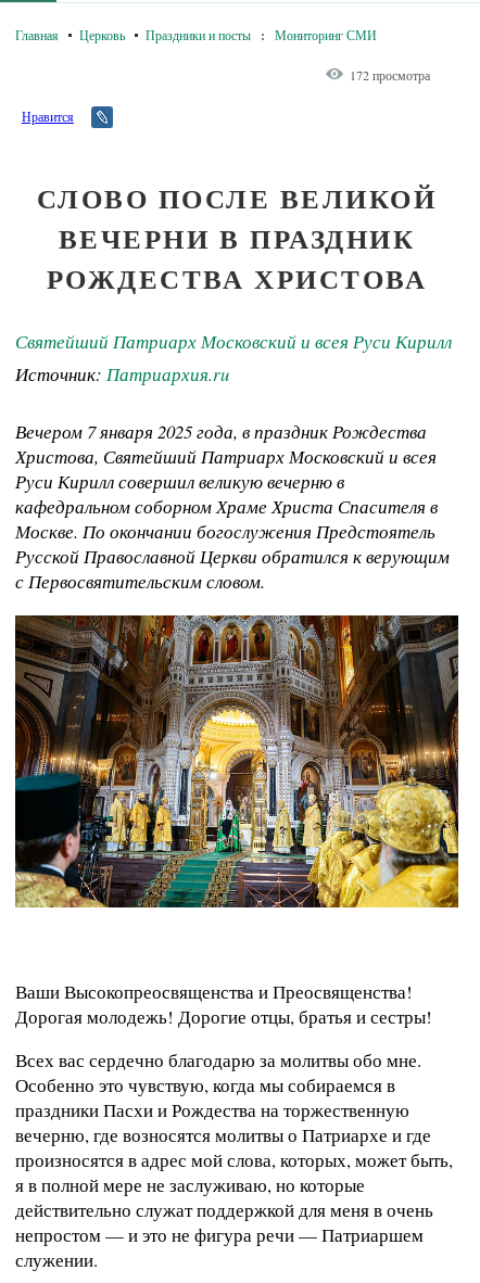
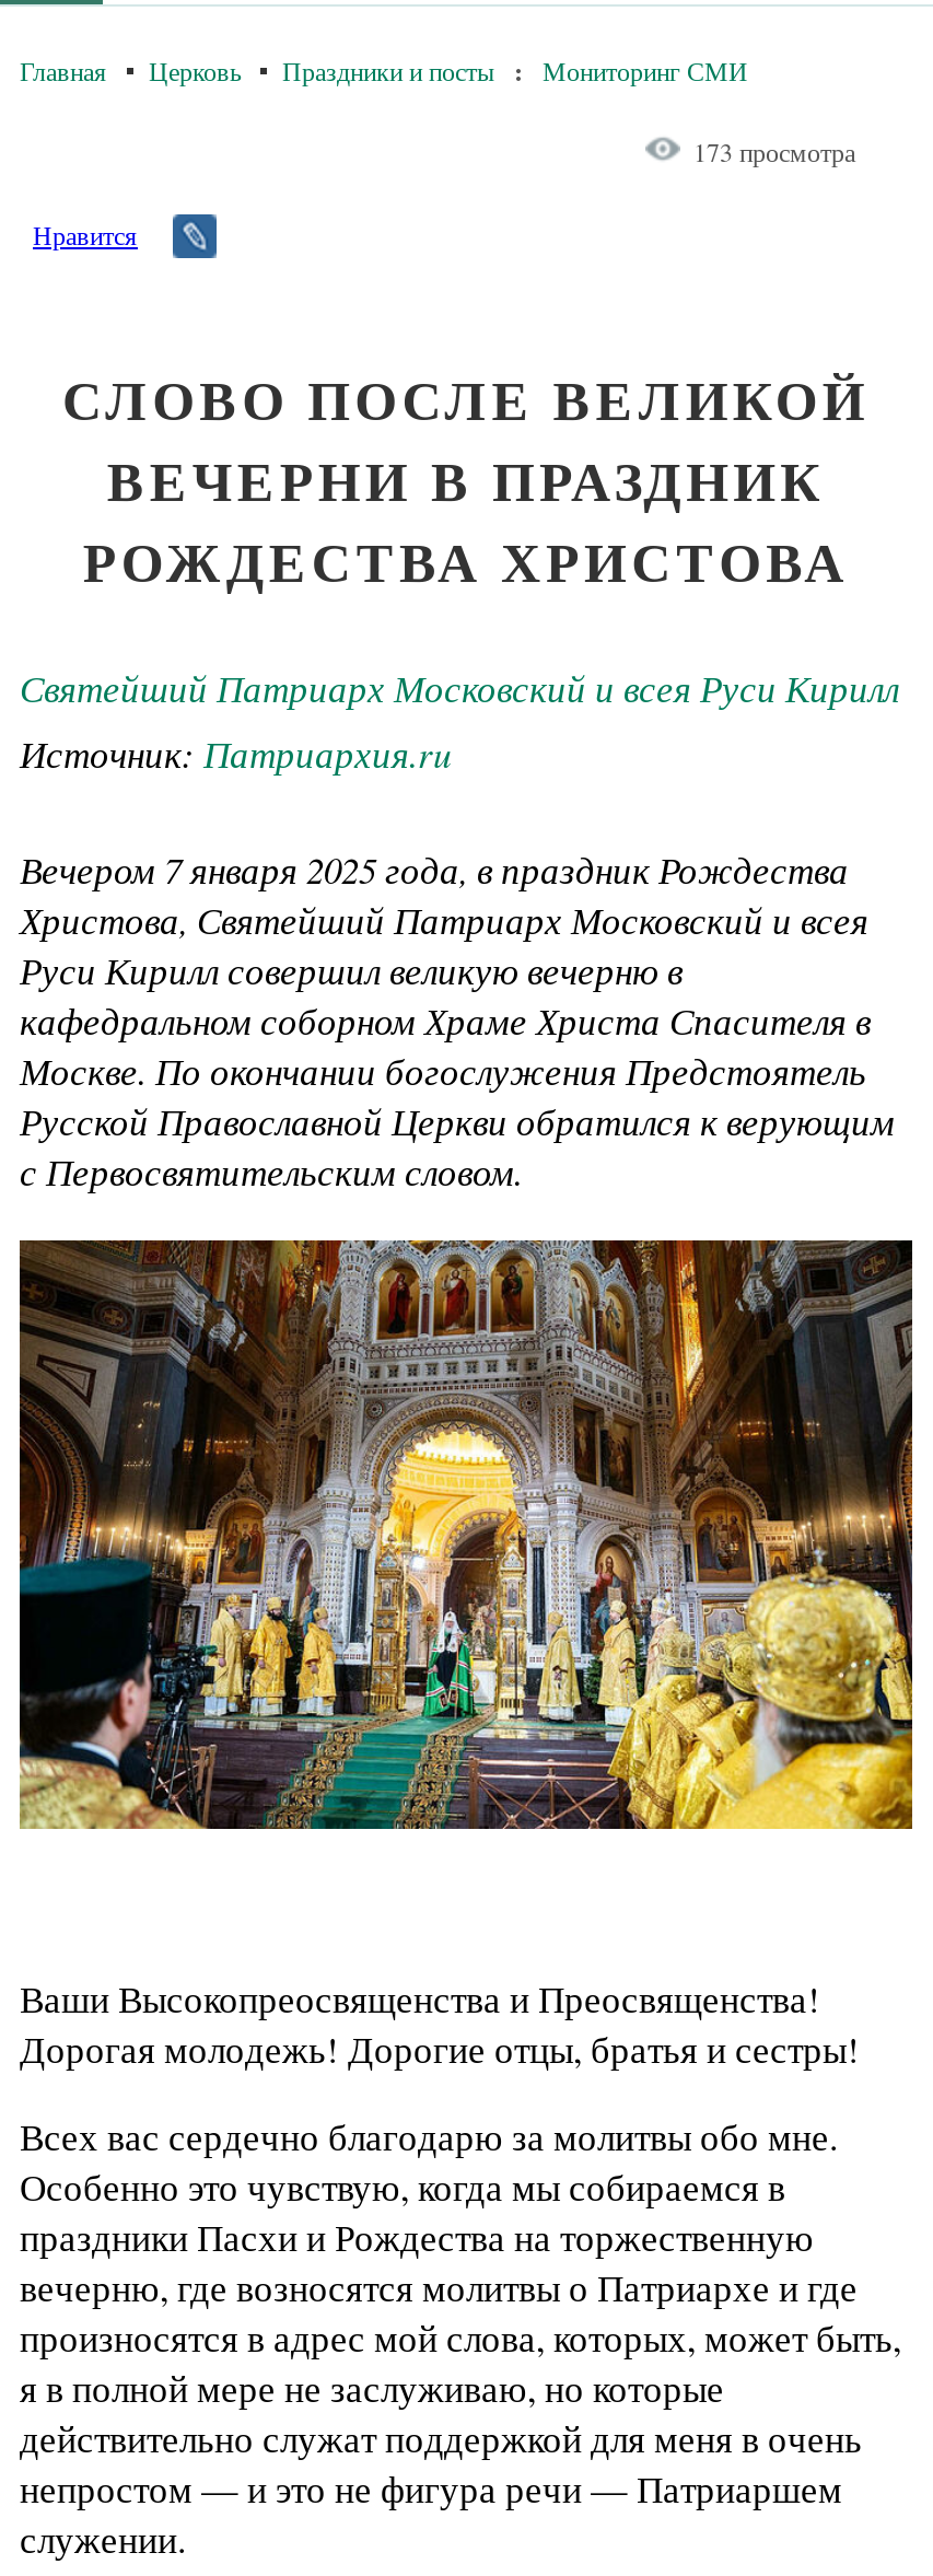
[350,66,430,84] 172 просмотра -> [693,133,855,168] 173 просмотра

